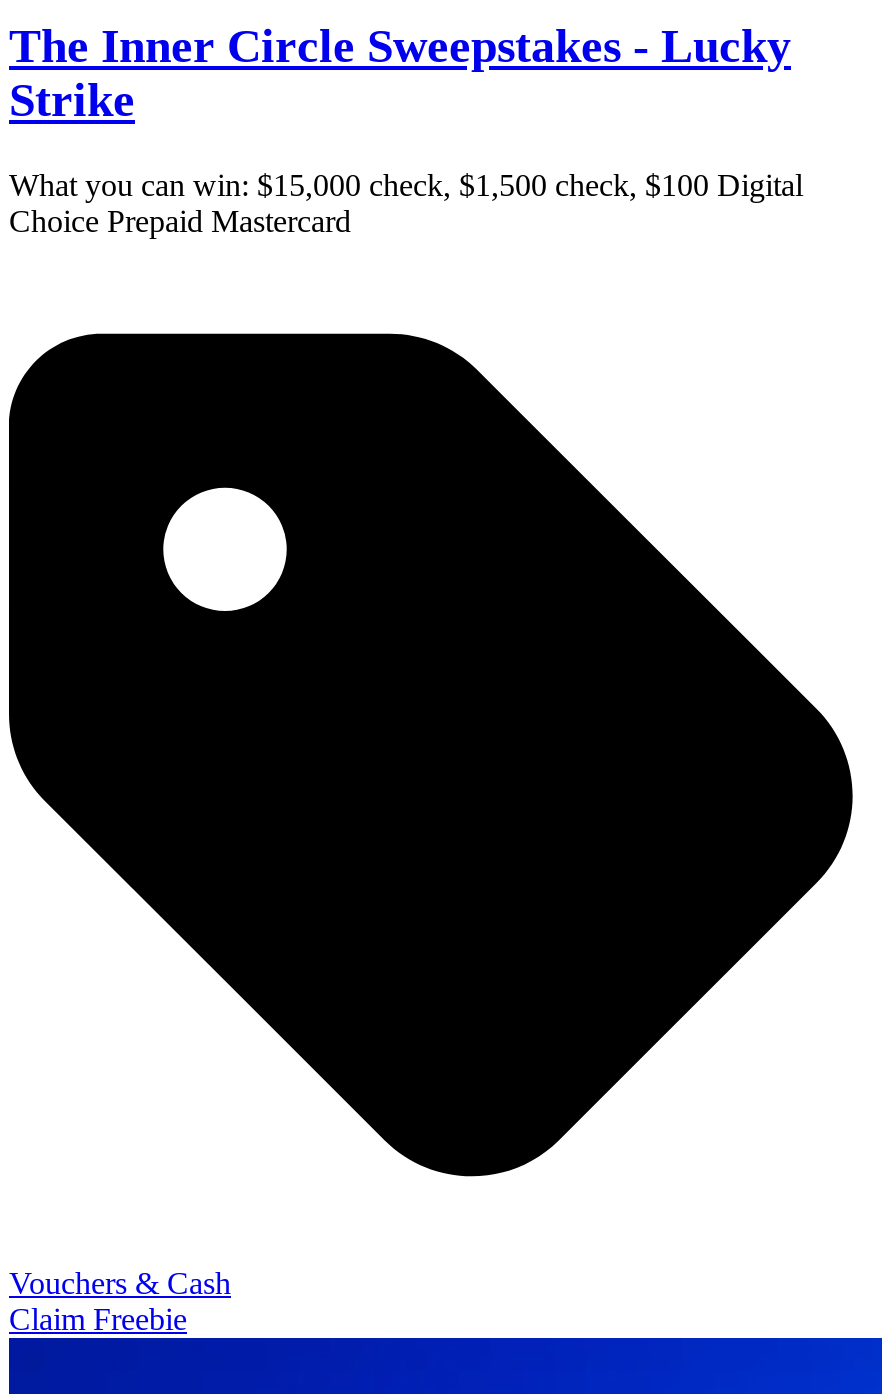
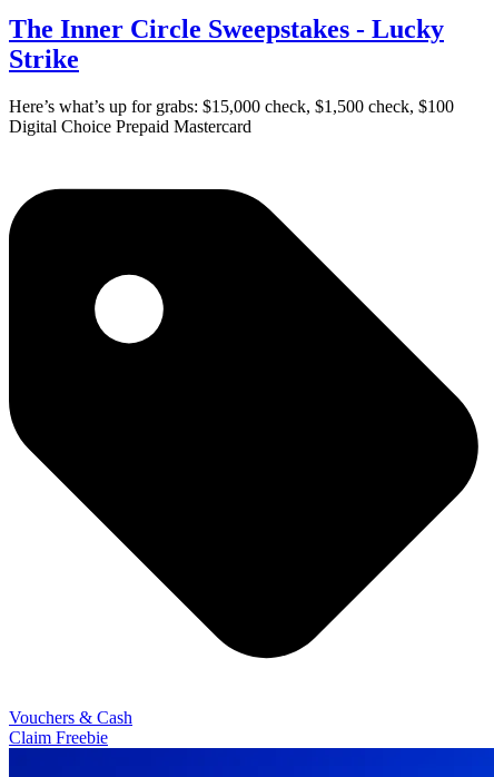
[9,167,803,237] What you can win: $15,000 check, $1,500 check, $100 Digital | Choice Prepaid Mastercard -> [9,97,454,135] Here’s what’s up for grabs: $15,000 check, $1,500 check, $100 | Digital Choice Prepaid Mastercard

